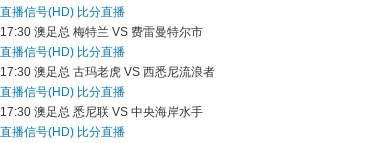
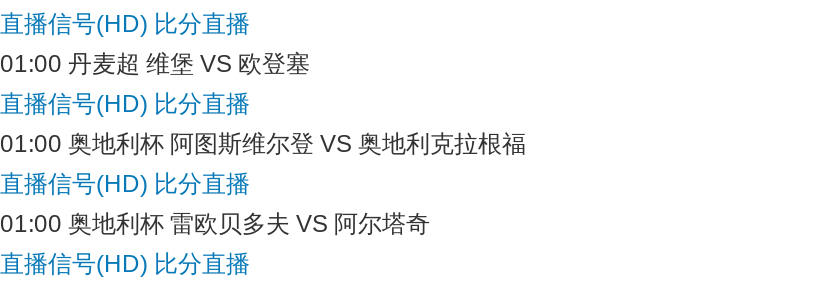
[0,25,203,39] 17:30 澳足总梅特兰 VS 费雷曼特尔市 -> [0,50,310,78] 01:00 丹麦超维堡 VS 欧登塞
[0,65,215,79] 17:30 澳足总古玛老虎 VS 西悉尼流浪者 -> [0,130,526,158] 01:00 奥地利杯阿图斯维尔登 VS 奥地利克拉根福
[0,105,203,119] 17:30 澳足总悉尼联 VS 中央海岸水手 -> [0,210,430,238] 01:00 奥地利杯雷欧贝多夫 VS 阿尔塔奇

